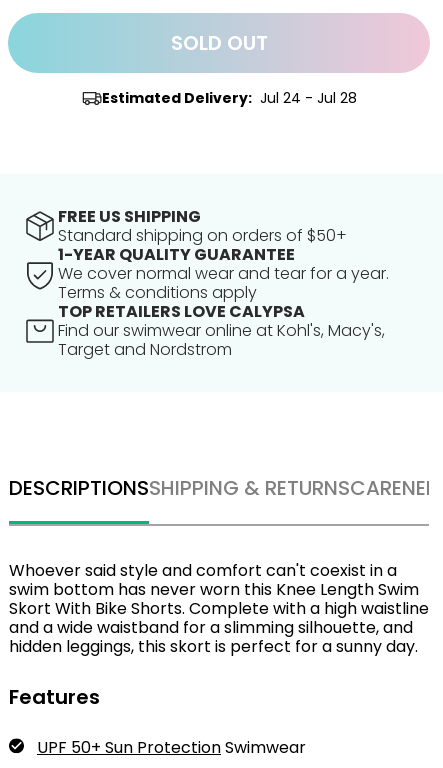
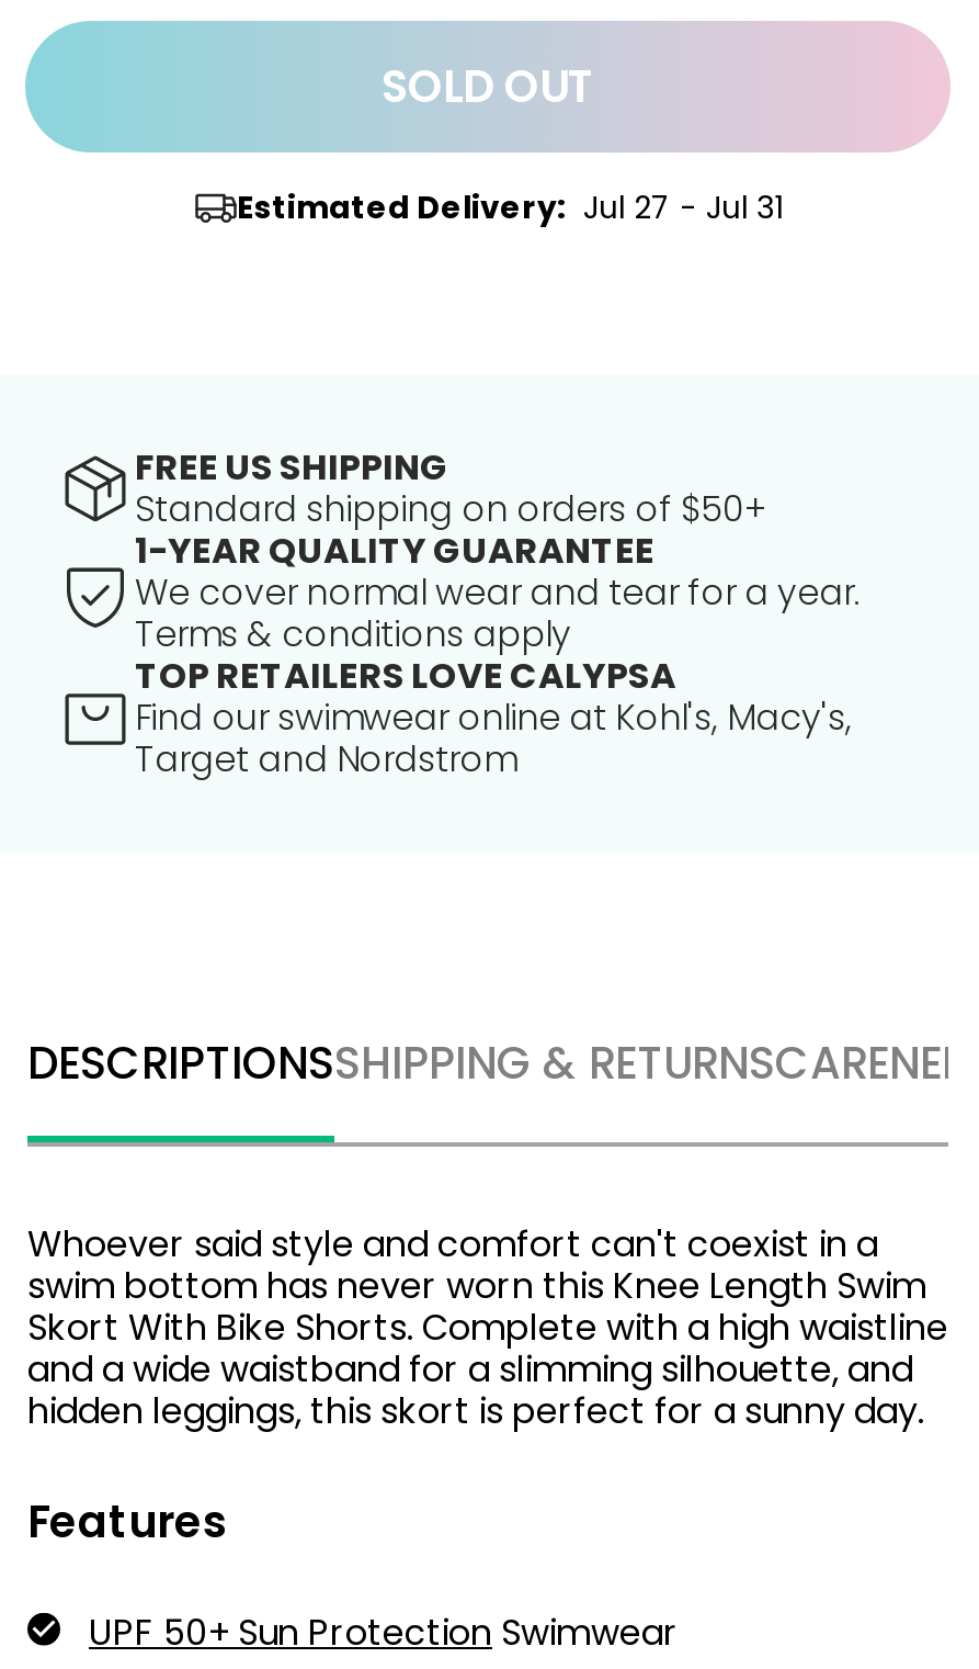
[101,88,356,108] Estimated Delivery: Jul 24 - Jul 28 -> [237,185,783,229] Estimated Delivery: Jul 27 - Jul 31

